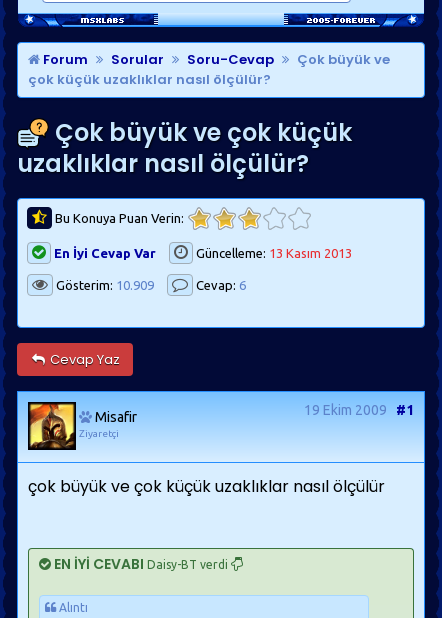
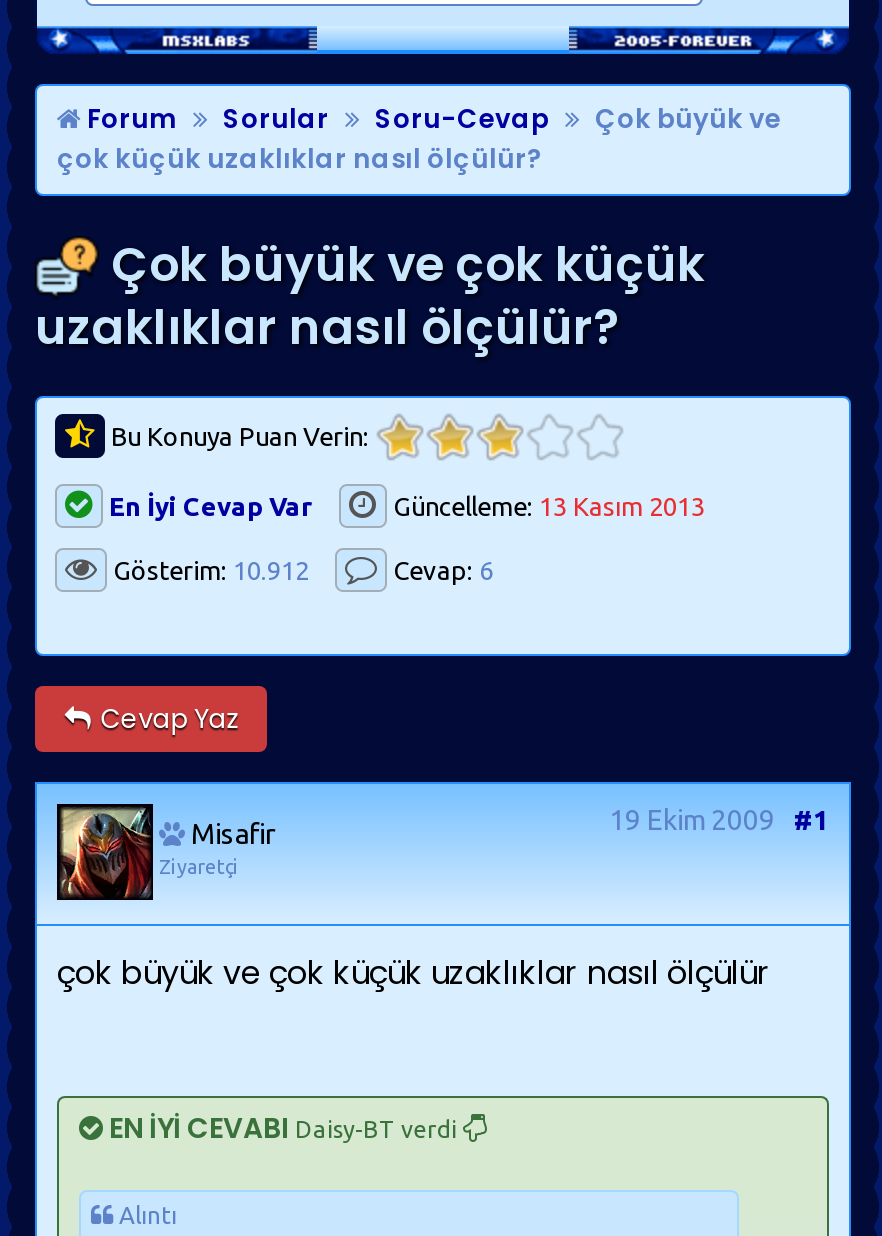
[53,278,154,292] Gösterim: 10.909 -> [107,556,309,584] Gösterim: 10.912
[29,404,75,449] [image] -> [59,808,151,898] [image]

